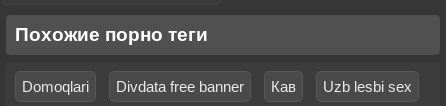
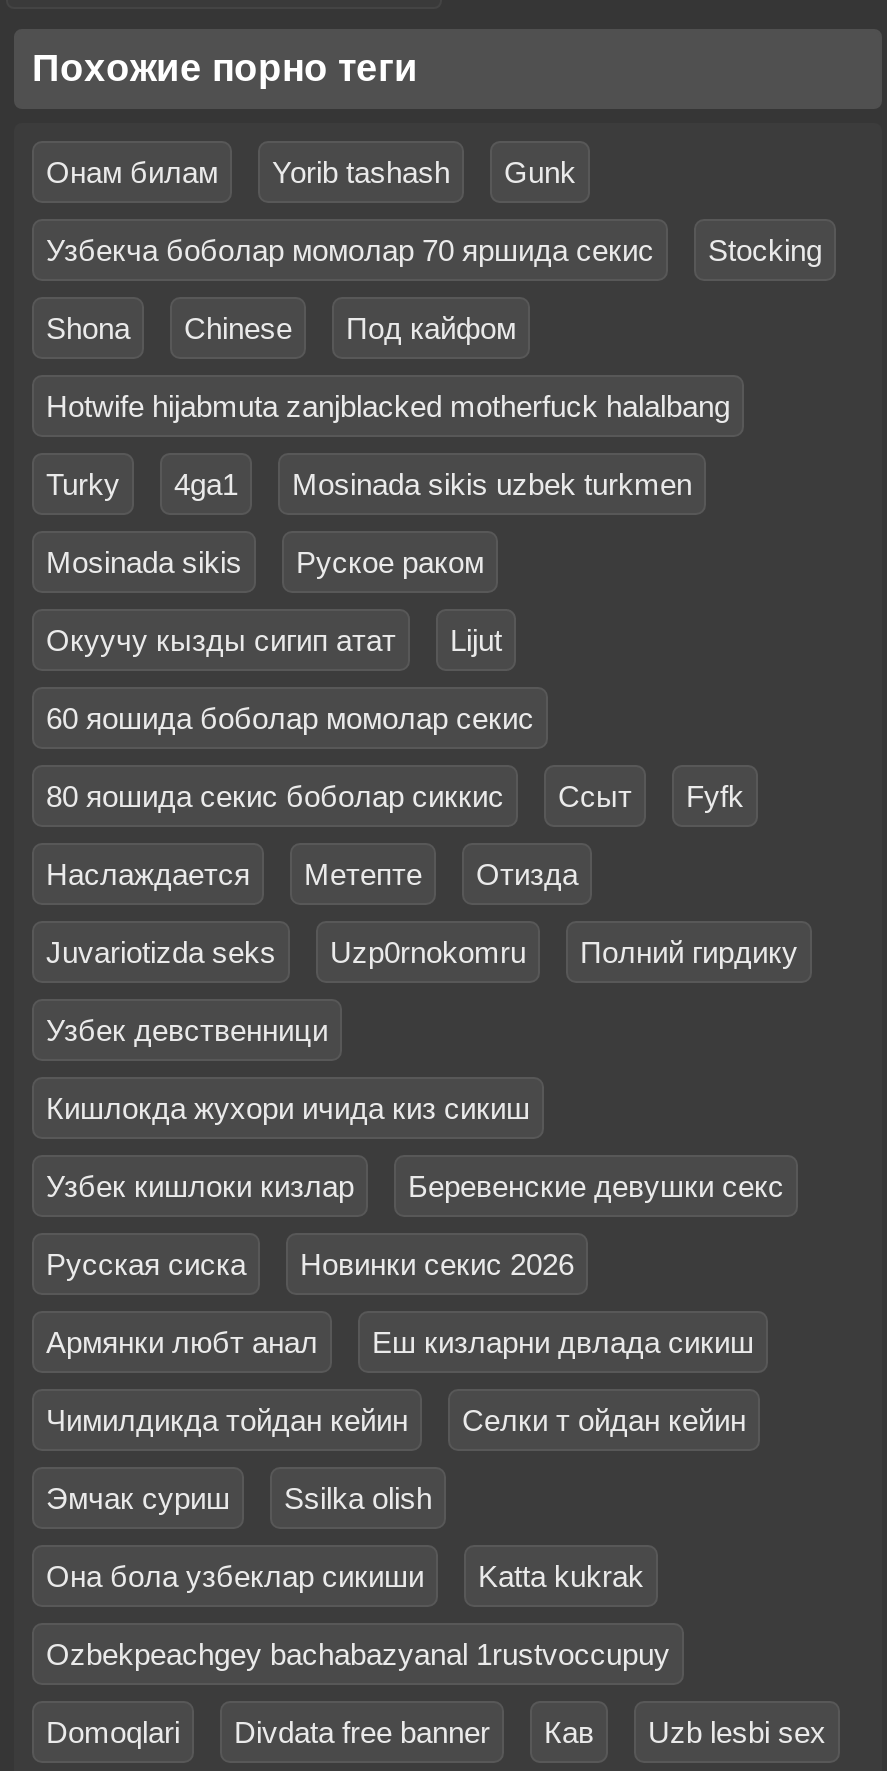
none -> [46,154,822,1670] Онам билам | Yorib tashash | Gunk | Узбекча боболар момолар 70 яршида секис | Stocking | Shona | Chinese | Под кайфом | Hotwife hijabmuta zanjblacked motherfuck halalbang | Turky | 4ga1 | Mosinada sikis uzbek turkmen | Mosinada sikis | Руское раком | Окуучу кызды сигип атат | Lijut | 60 яошида боболар момолар секис | 80 яошида секис боболар сиккис | Ссыт | Fyfk | Наслаждается | Метепте | Отизда | Juvariotizda seks | Uzp0rnokomru | Полний гирдику | Узбек девственници | Кишлокда жухори ичида киз сикиш | Узбек кишлоки кизлар | Беревенские девушки секс | Русская сиска | Новинки секис 2026 | Армянки любт анал | Еш кизларни двлада сикиш | Чимилдикда тойдан кейин | Селки т ойдан кейин | Эмчак суриш | Ssilka olish | Она бола узбеклар сикиши | Katta kukrak | Ozbekpeachgey bachabazyanal 1rustvoccupuy

